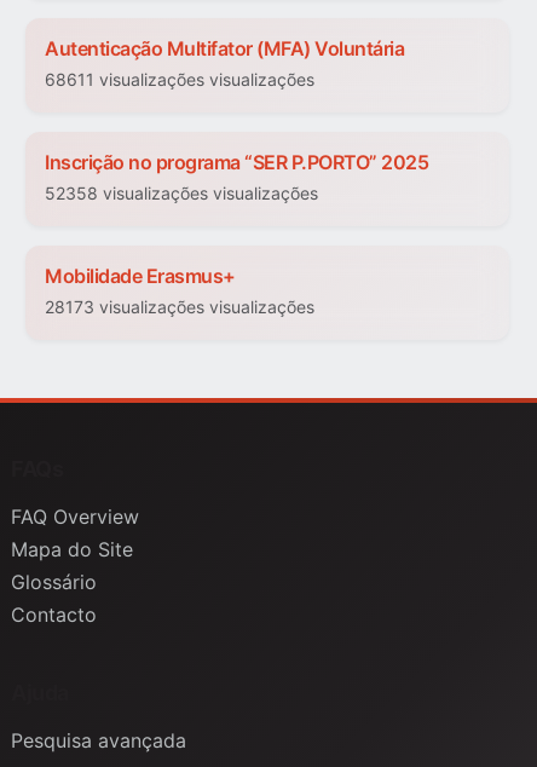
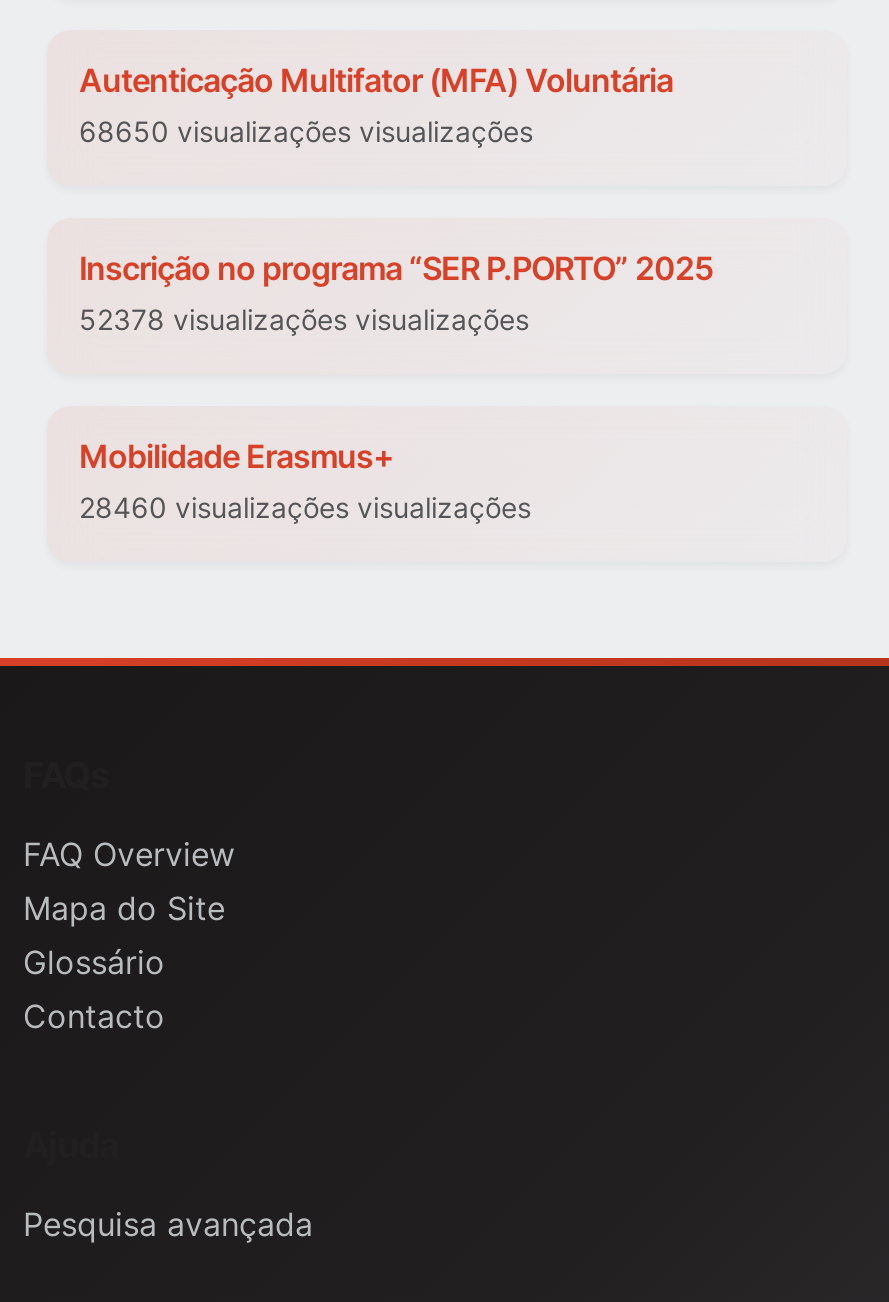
[45,70,314,90] 68611 visualizações visualizações -> [79,115,533,149] 68650 visualizações visualizações
[45,183,318,204] 52358 visualizações visualizações -> [79,303,529,337] 52378 visualizações visualizações
[45,297,314,318] 28173 visualizações visualizações -> [79,491,531,525] 28460 visualizações visualizações

